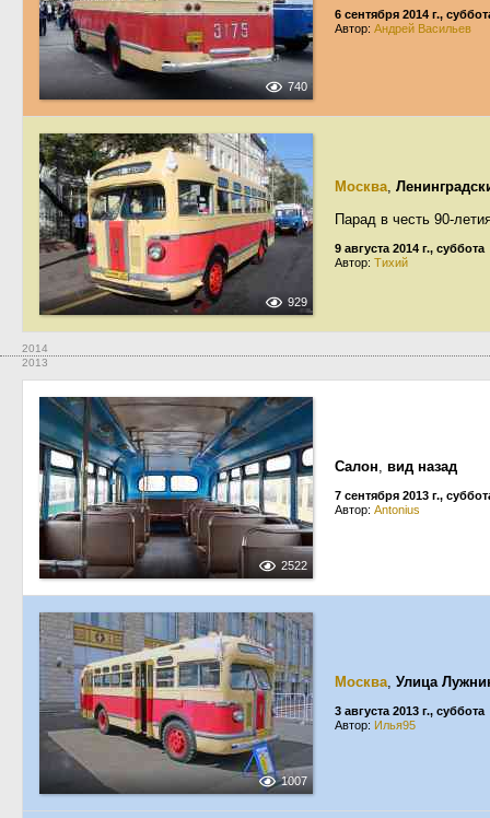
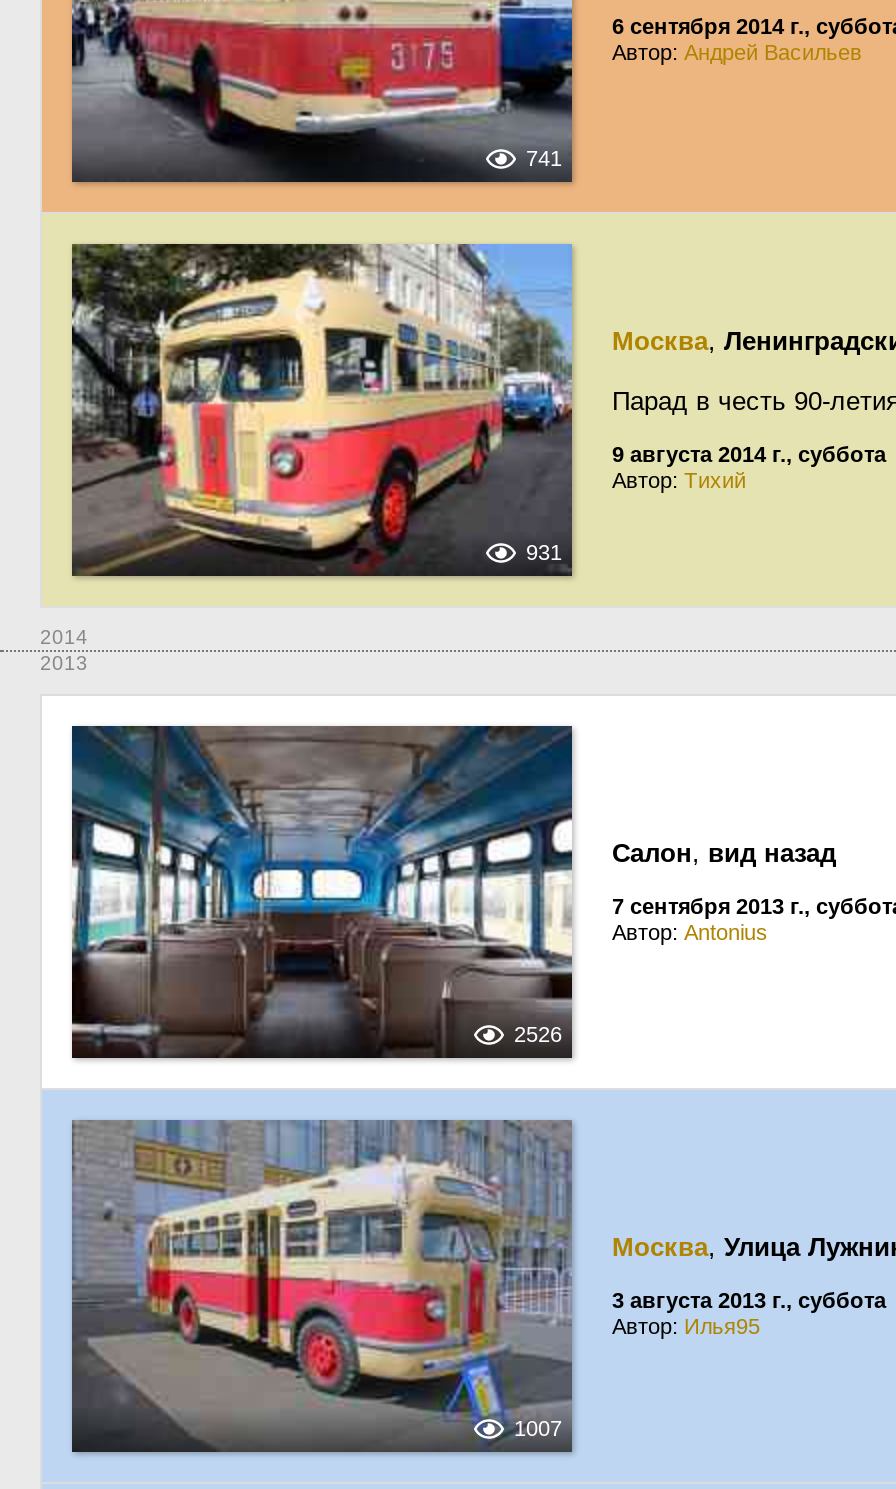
[288,80,307,93] 740 -> [526,146,562,170] 741
[288,295,307,308] 929 -> [526,540,562,564] 931
[281,559,307,572] 2522 -> [514,1022,562,1046] 2526

